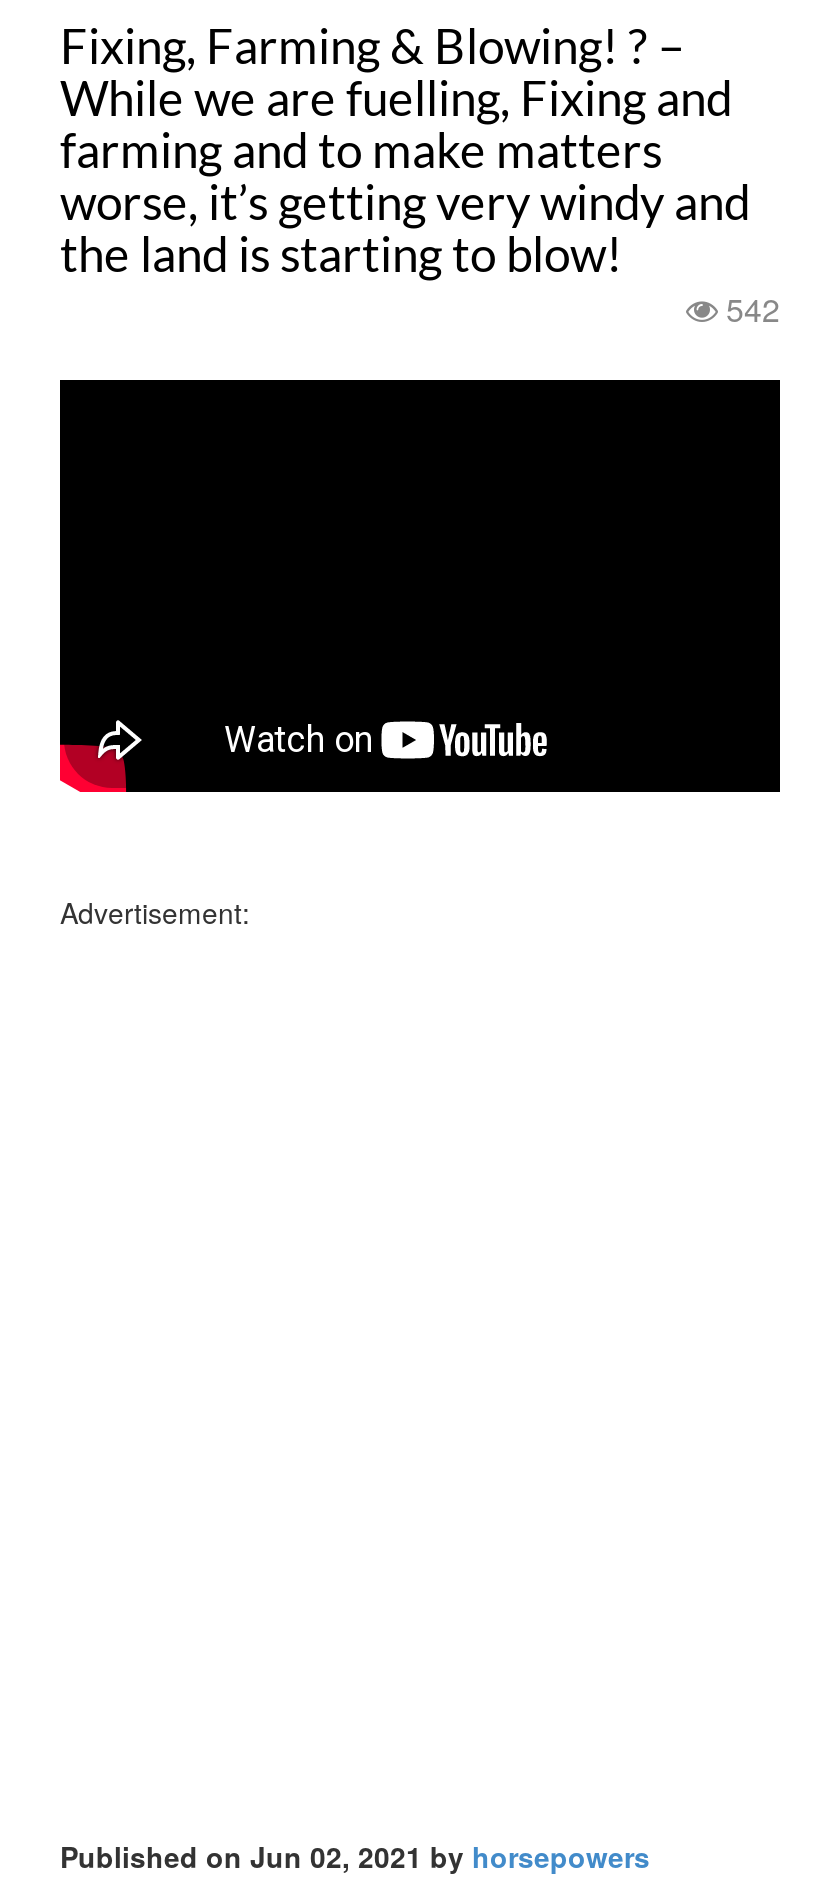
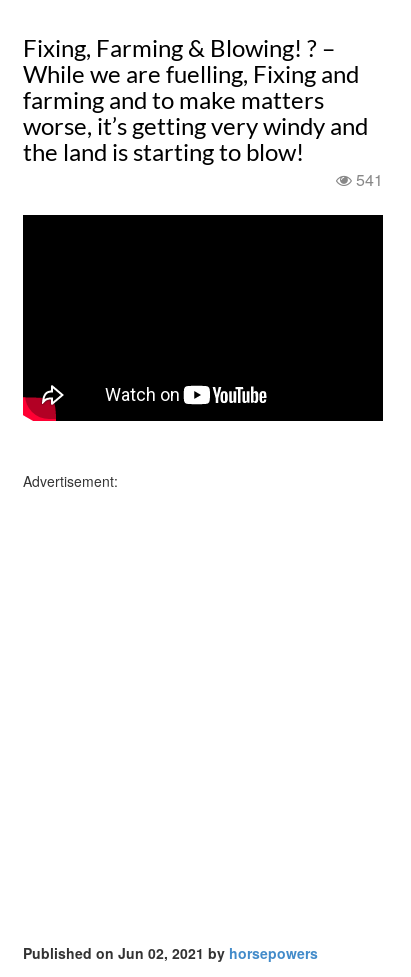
[726,286,780,332] 542 -> [356,168,383,191] 541

